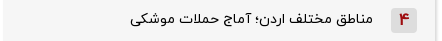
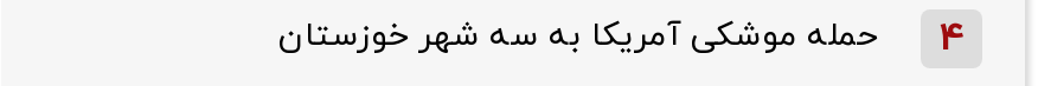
[130,10,373,29] مناطق مختلف اردن؛ آماج حملات موشکی -> [278,13,878,58] حمله موشکی آمریکا به سه شهر خوزستان

